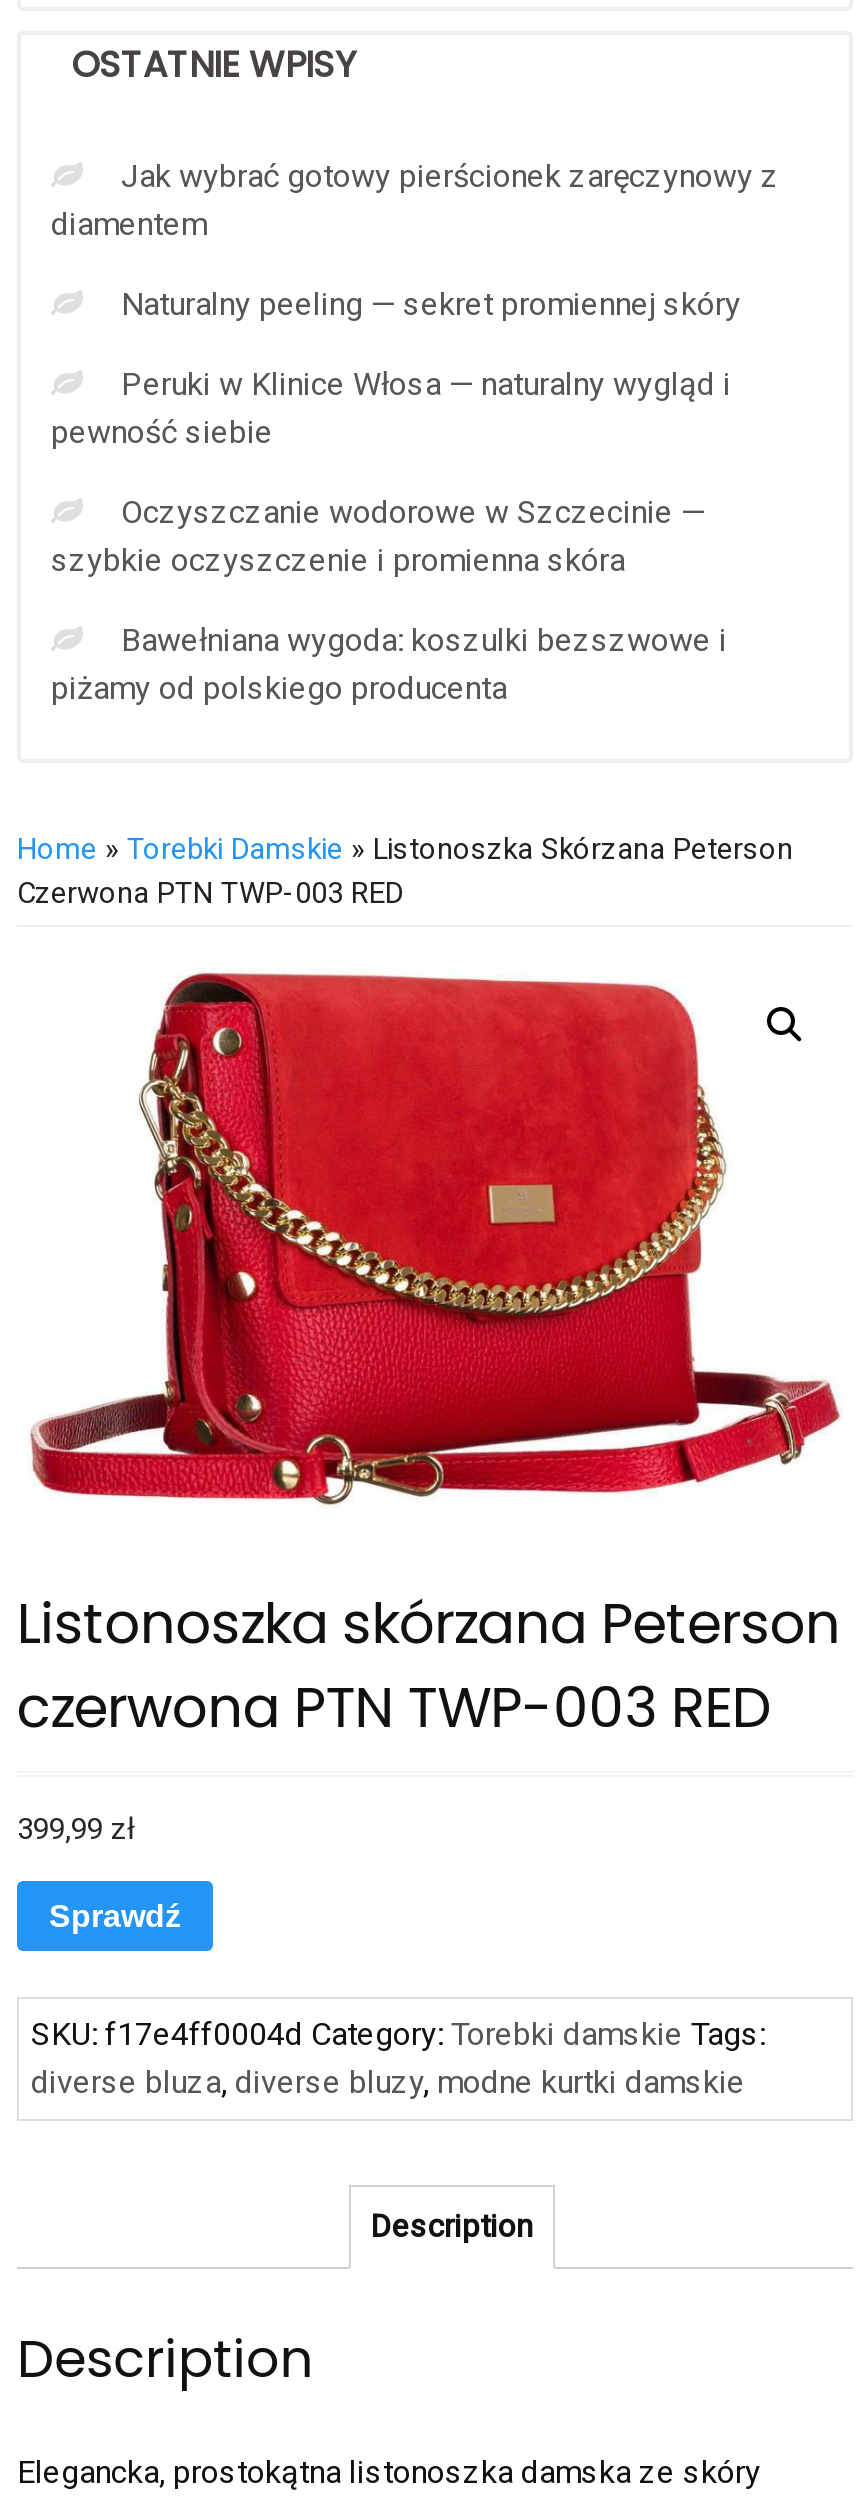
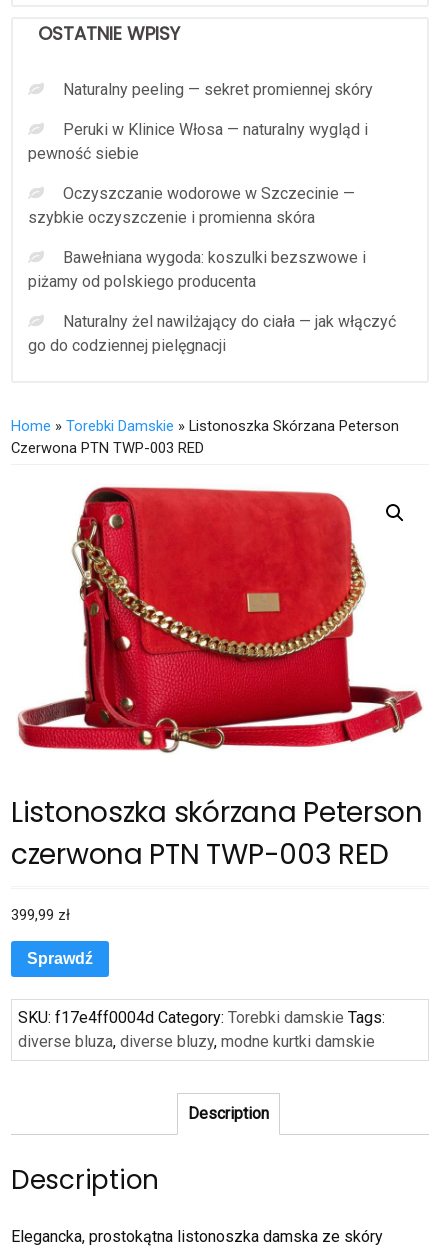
[51,157,779,243] Jak wybrać gotowy pierścionek zaręczynowy z | diamentem -> none
moved [51,285,741,707] -> [28,79,373,290]: Naturalny peeling — sekret promiennej skóry | Peruki w Klinice Włosa — naturalny wygląd i | pewność siebie | Oczyszczanie wodorowe w Szczecinie — | szybkie oczyszczenie i promienna skóra | Bawełniana wygoda: koszulki bezszwowe i | piżamy od polskiego producenta
none -> [28,311,396,354] Naturalny żel nawilżający do ciała — jak włączyć | go do codziennej pielęgnacji

